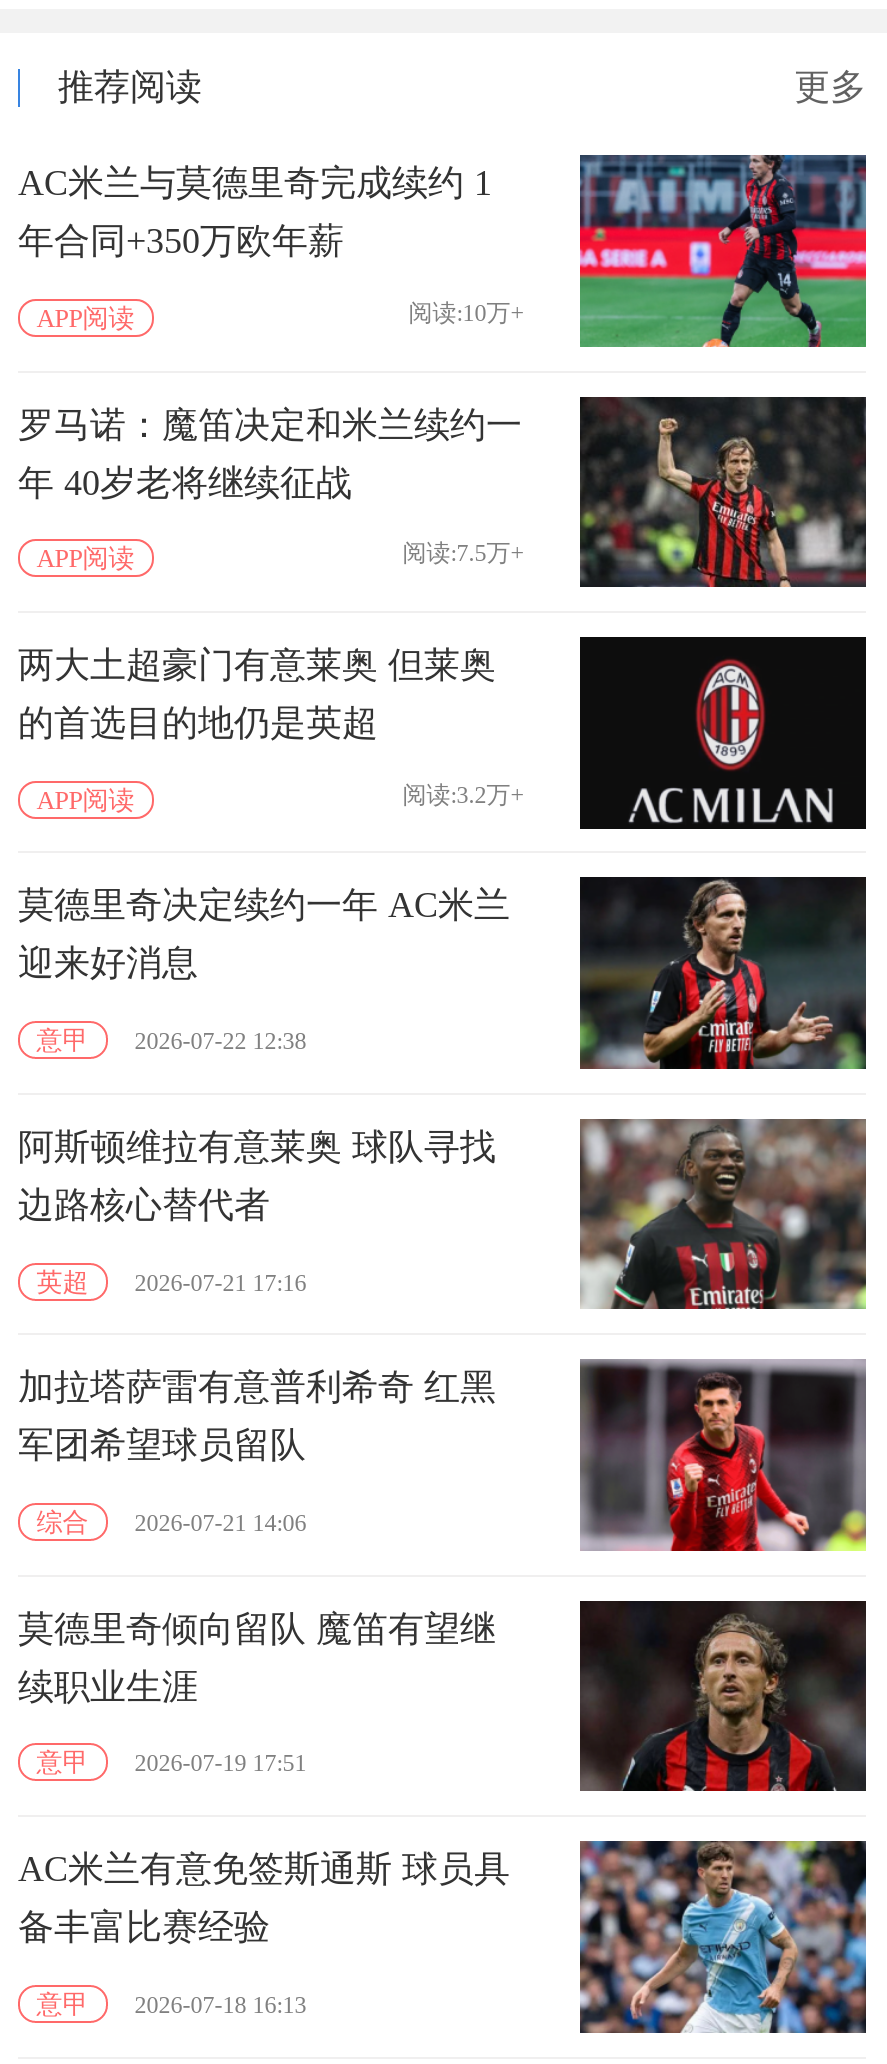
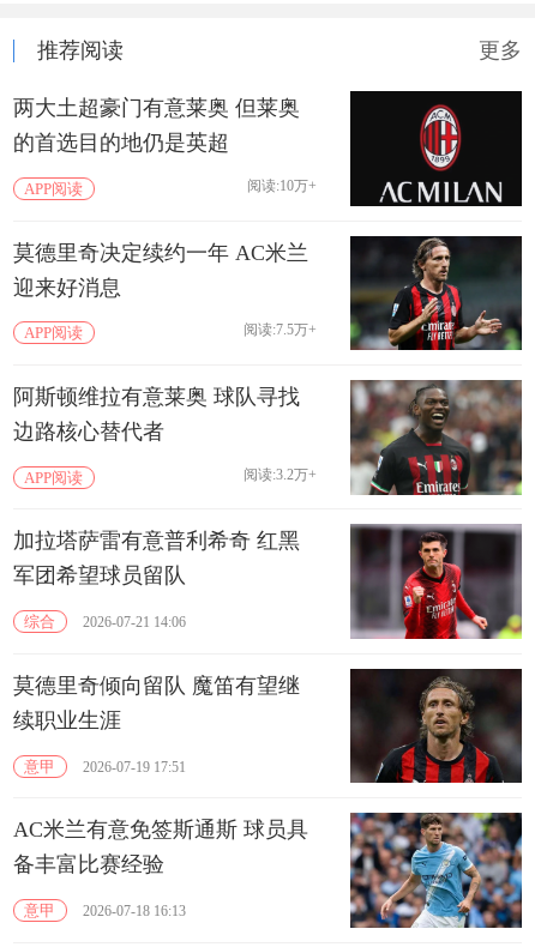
[18,153,868,573] [image] | AC米兰与莫德里奇完成续约 1 | 年合同+350万欧年薪 | APP阅读 | 阅读:10万+ | 罗马诺：魔笛决定和米兰续约一 | 年 40岁老将继续征战 | APP阅读 | 阅读:7.5万+ -> none
[578,397,866,589] [image] -> none
[402,780,524,808] 阅读:3.2万+ -> [247,177,317,194] 阅读:10万+
[37,1025,306,1055] 意甲 | 2026-07-22 12:38 -> [24,322,317,342] APP阅读 | 阅读:7.5万+
[37,1266,306,1296] 英超 | 2026-07-21 17:16 -> [24,466,317,486] APP阅读 | 阅读:3.2万+

